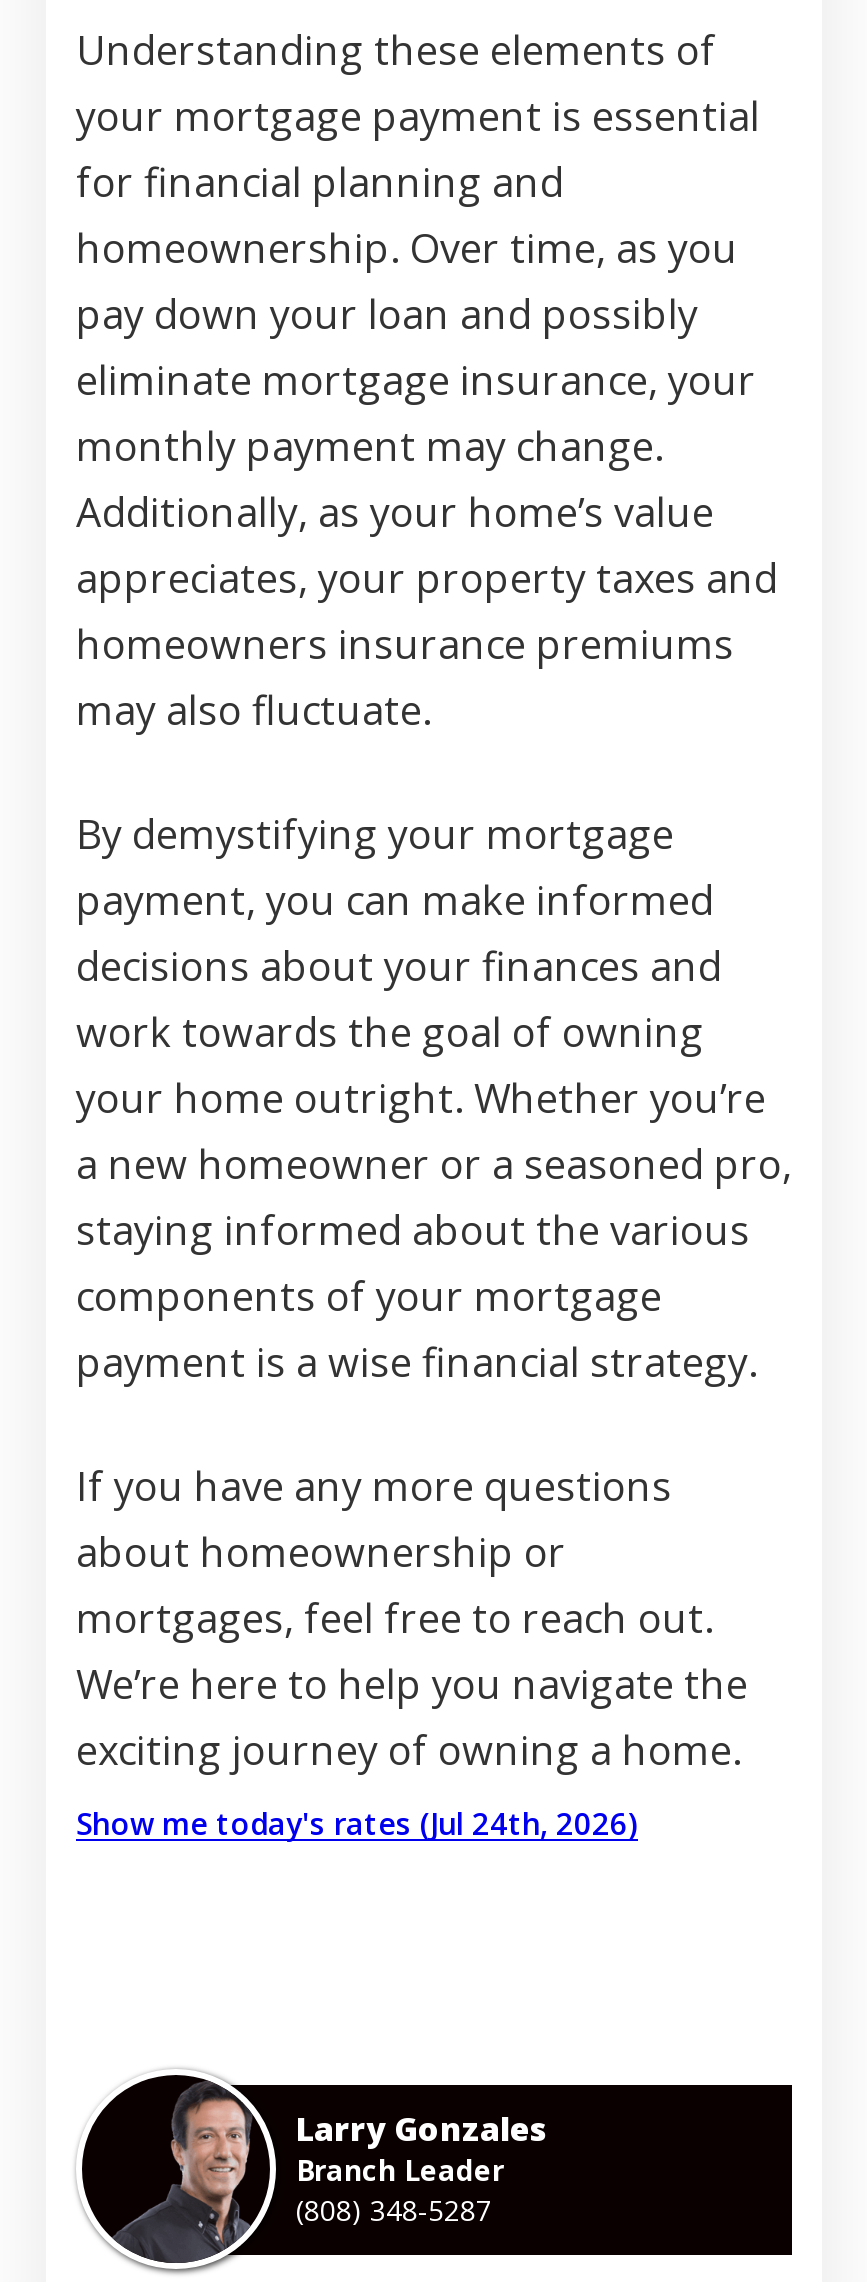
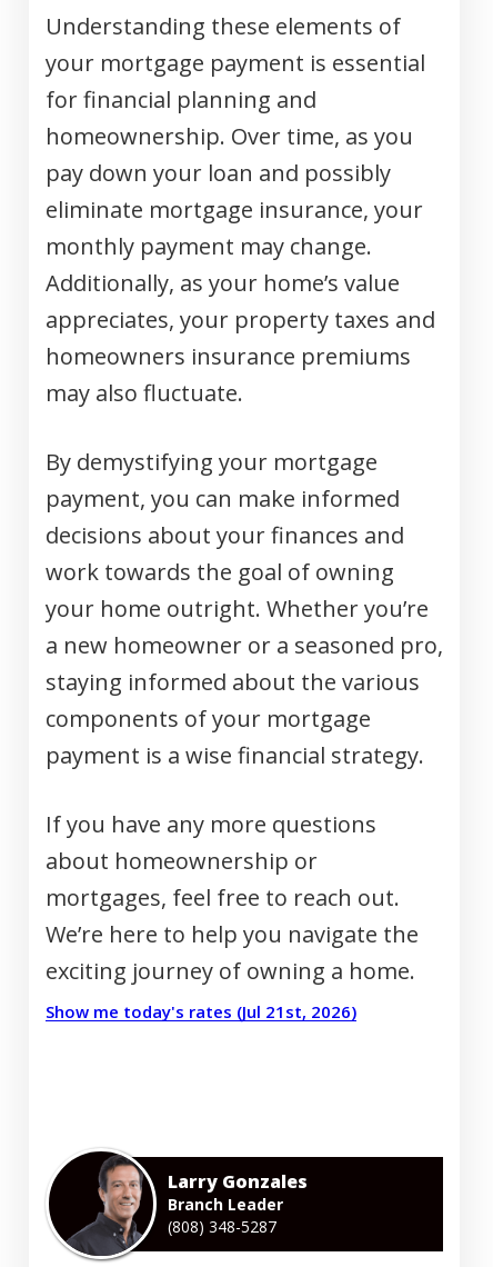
[76,1803,638,1843] Show me today's rates (Jul 24th, 2026) -> [46,1000,356,1022] Show me today's rates (Jul 21st, 2026)

